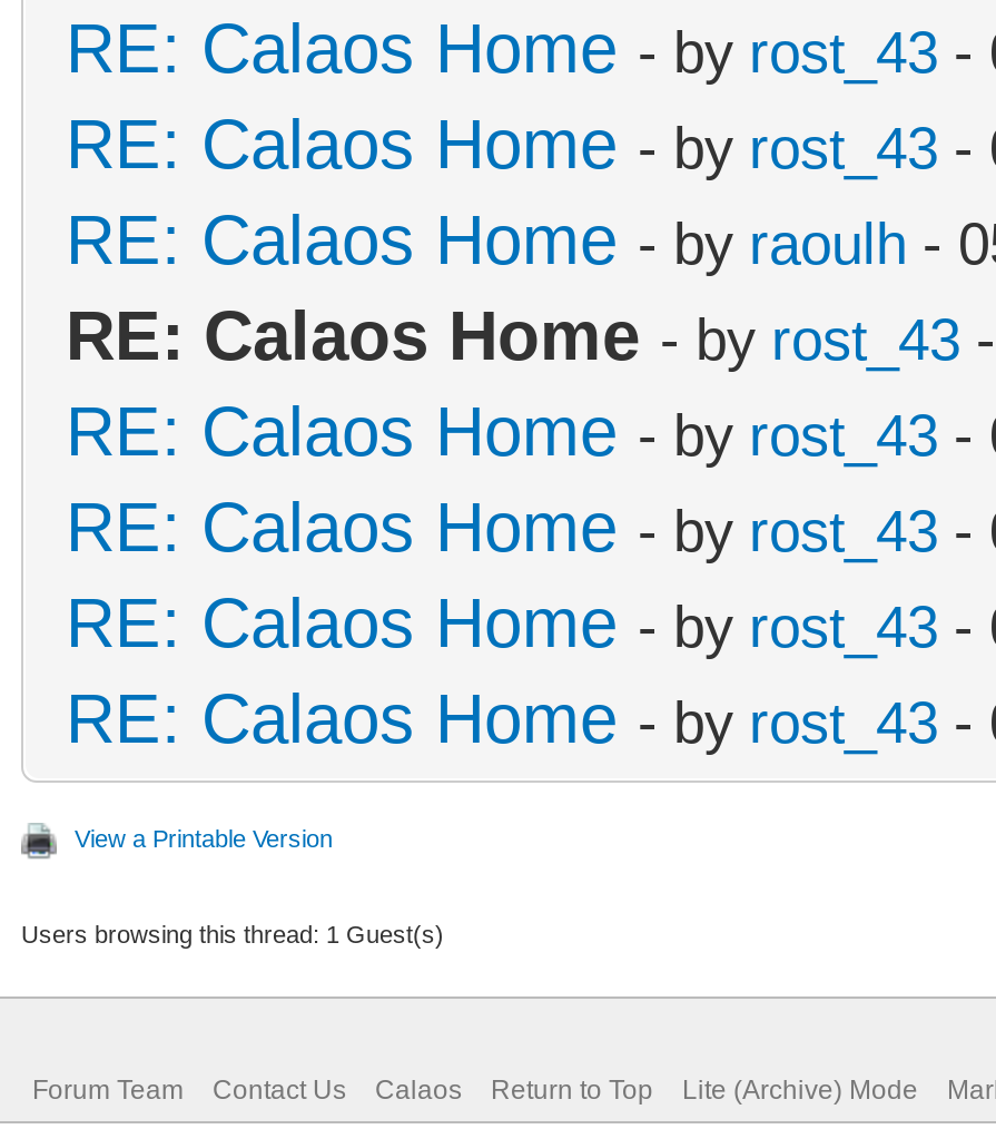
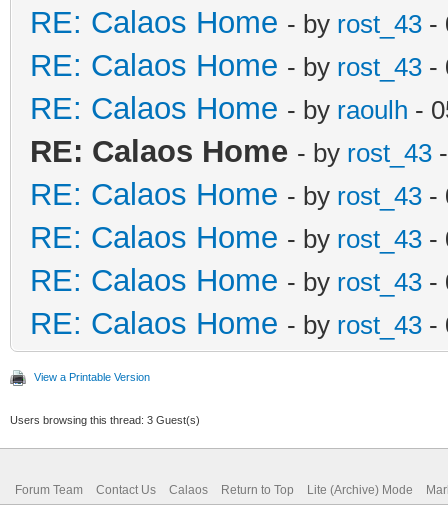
[21,920,444,947] Users browsing this thread: 1 Guest(s) -> [10,414,200,426] Users browsing this thread: 3 Guest(s)

